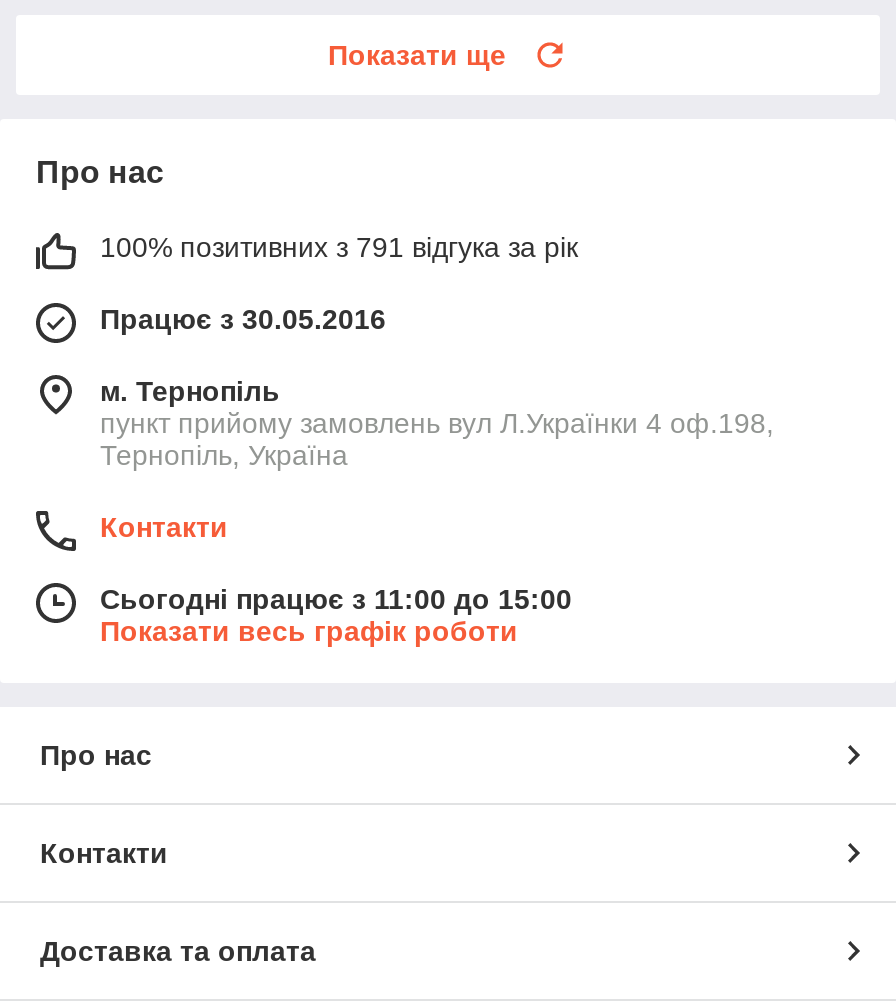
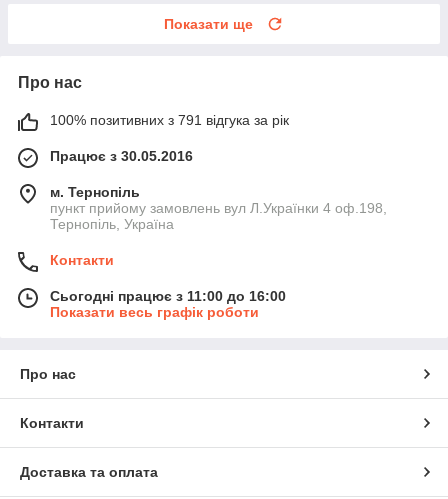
[100,583,572,615] Сьогодні працює з 11:00 до 15:00 -> [50,288,286,304] Сьогодні працює з 11:00 до 16:00

